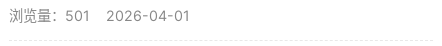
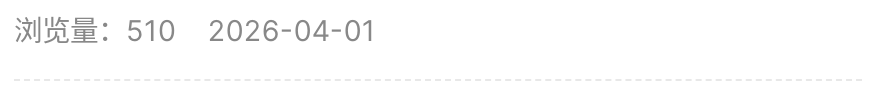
[9,7,190,24] 浏览量：501 2026-04-01 -> [14,13,376,47] 浏览量：510 2026-04-01

